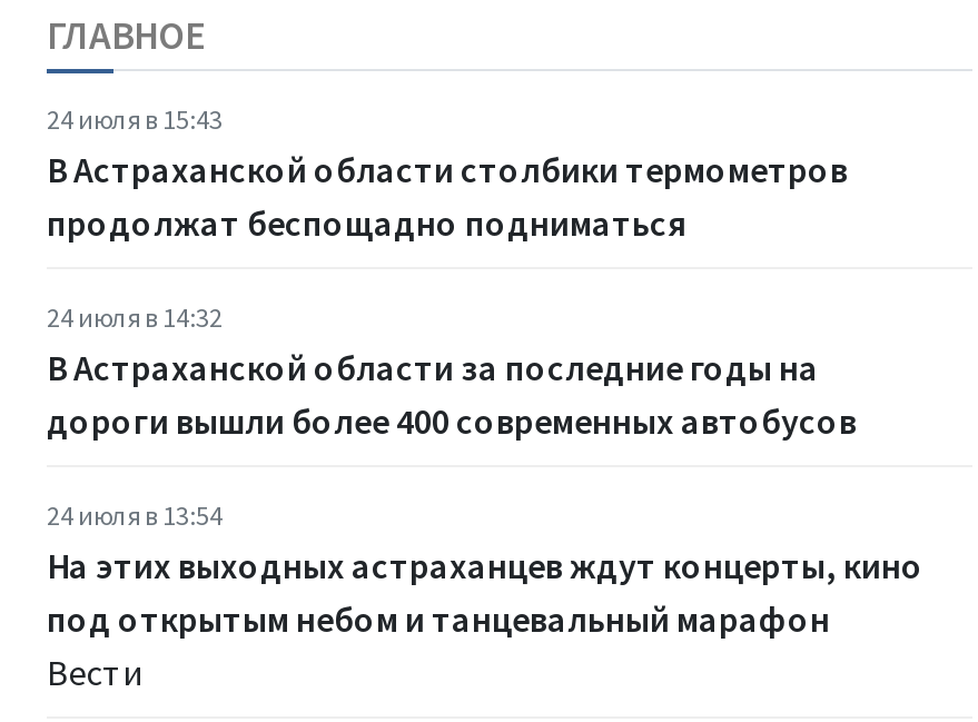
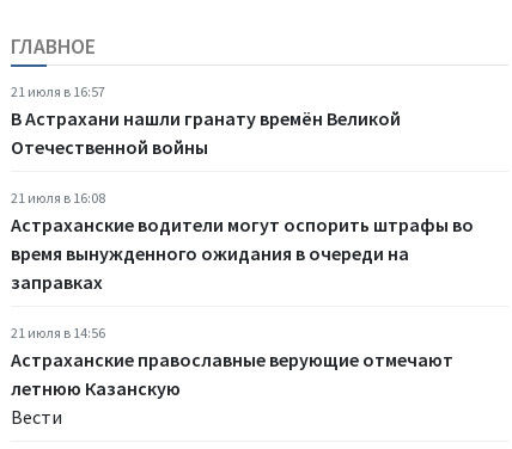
[47,102,848,245] 24 июля в 15:43 | В Астраханской области столбики термометров | продолжат беспощадно подниматься -> [11,83,401,159] 21 июля в 16:57 | В Астрахани нашли гранату времён Великой | Отечественной войны
[47,300,857,443] 24 июля в 14:32 | В Астраханской области за последние годы на | дороги вышли более 400 современных автобусов -> [11,189,474,294] 21 июля в 16:08 | Астраханские водители могут оспорить штрафы во | время вынужденного ожидания в очереди на | заправках
[47,498,923,641] 24 июля в 13:54 | На этих выходных астраханцев ждут концерты, кино | под открытым небом и танцевальный марафон -> [11,324,453,401] 21 июля в 14:56 | Астраханские православные верующие отмечают | летнюю Казанскую

